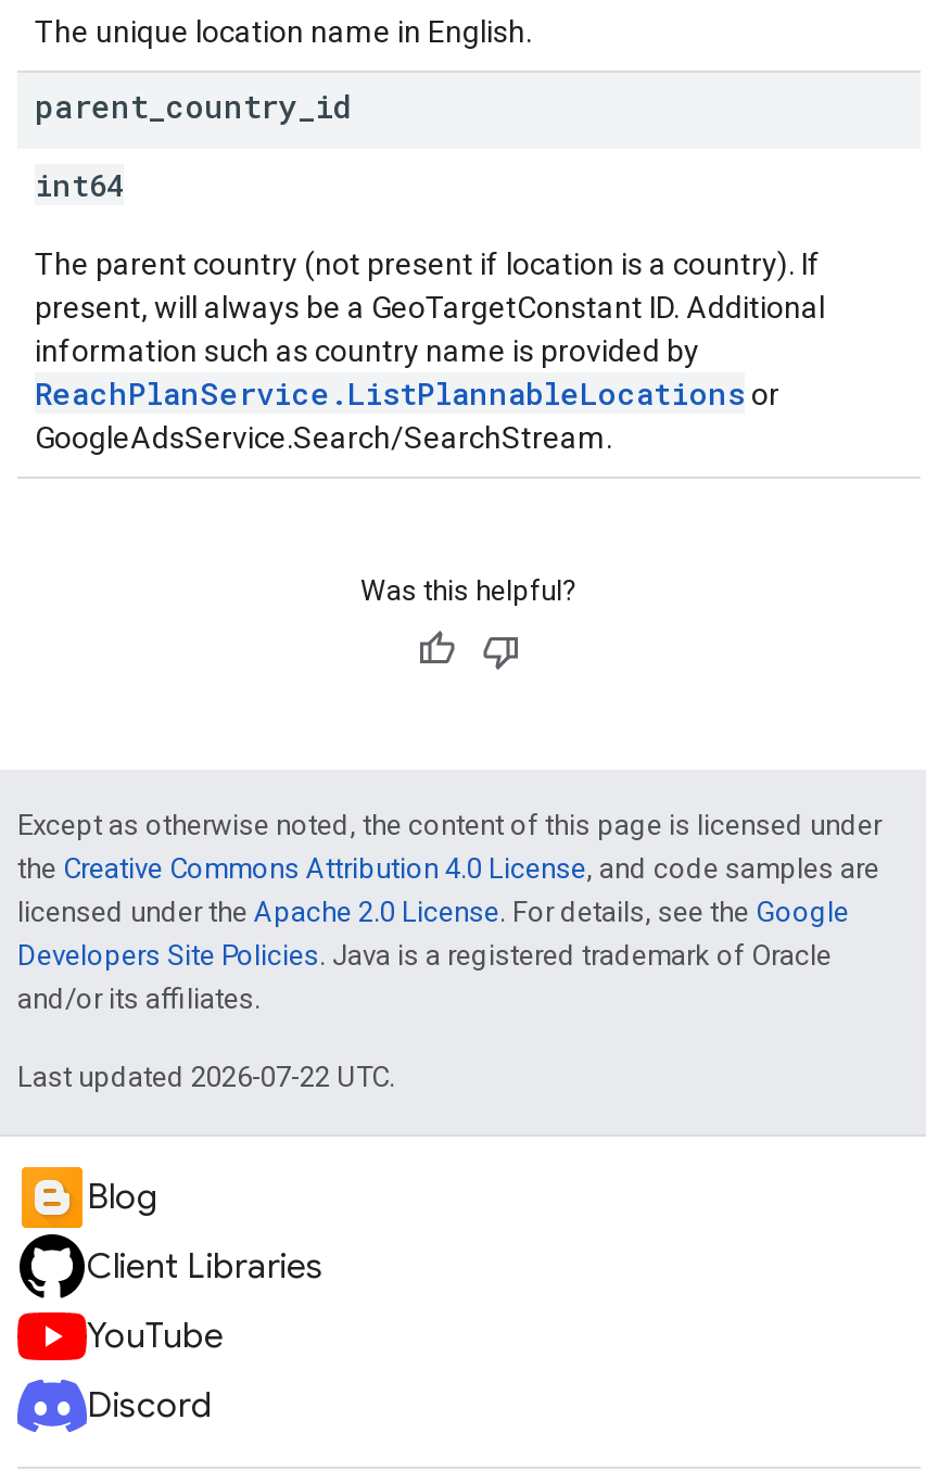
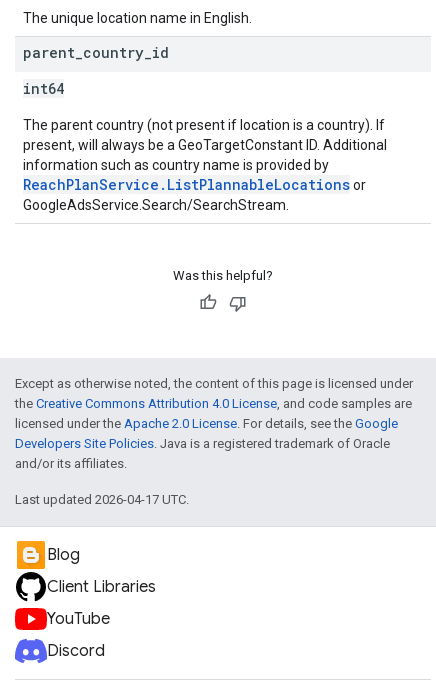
[17,1061,395,1093] Last updated 2026-07-22 UTC. -> [15,492,189,507] Last updated 2026-04-17 UTC.

